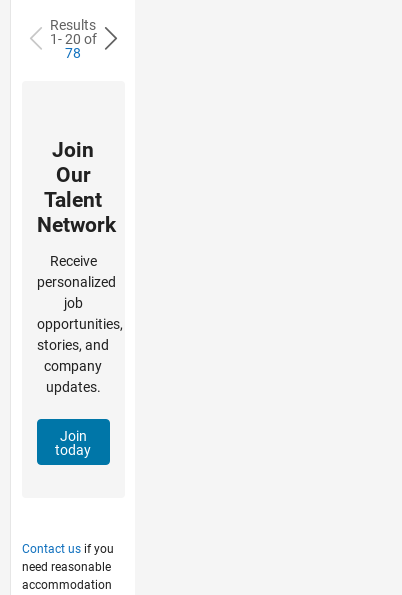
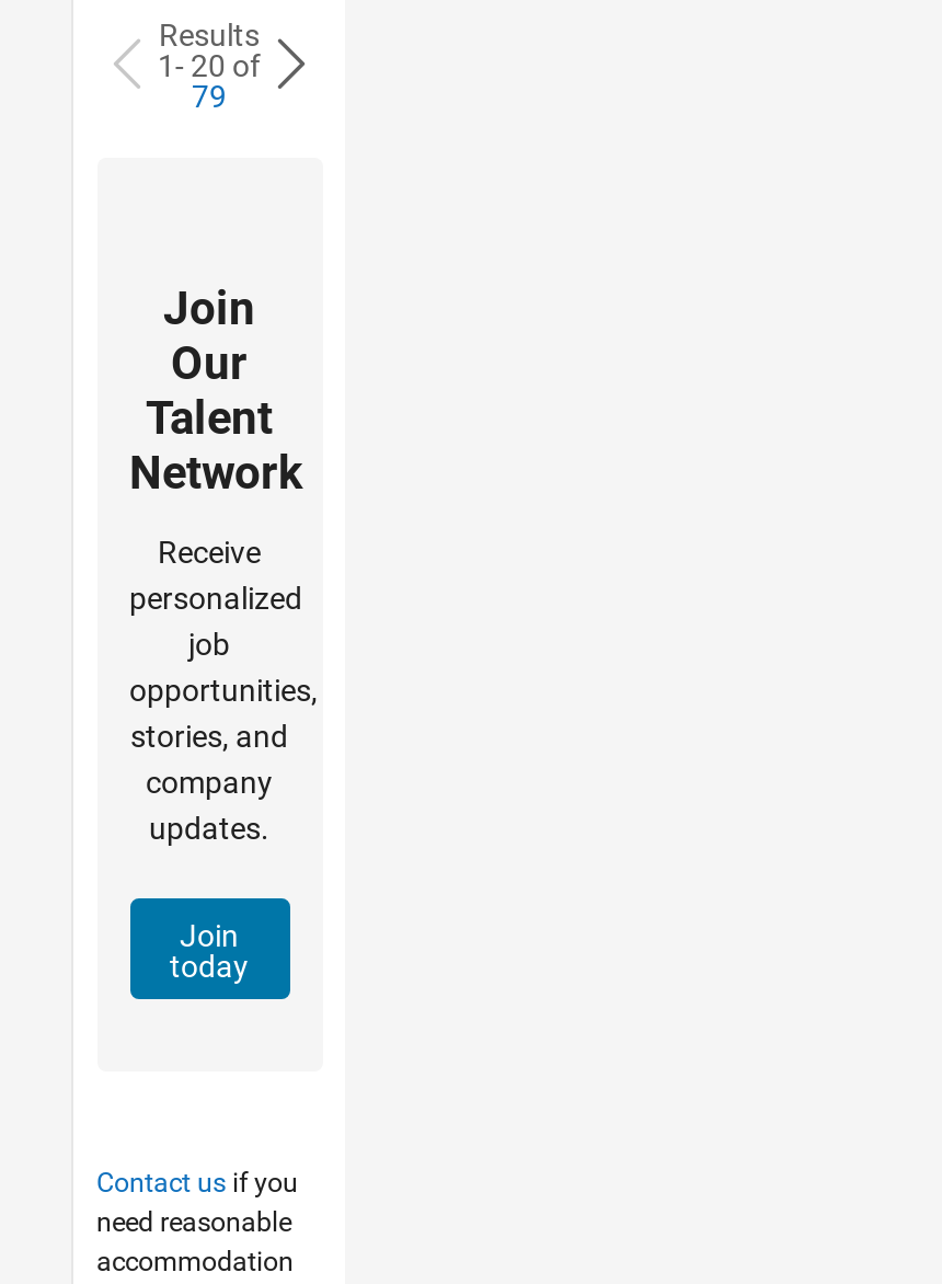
[65,45,81,61] 78 -> [192,78,227,114] 79

